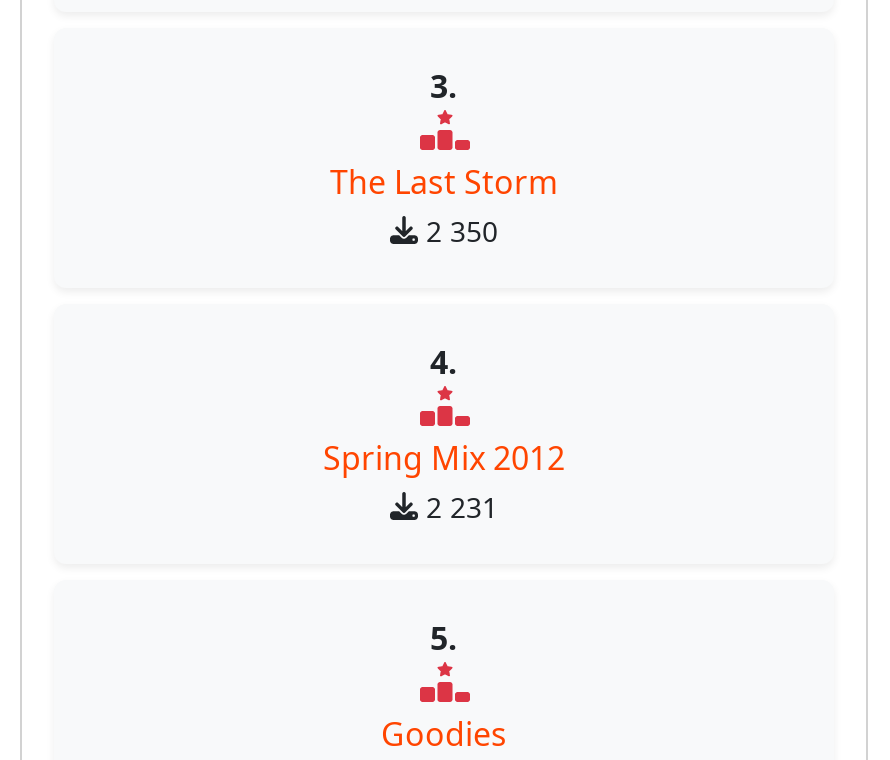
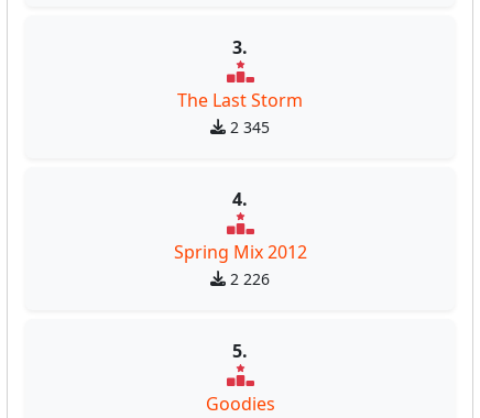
[418,211,498,249] 2 350 -> [226,116,270,137] 2 345
[418,487,498,525] 2 231 -> [226,268,270,289] 2 226

